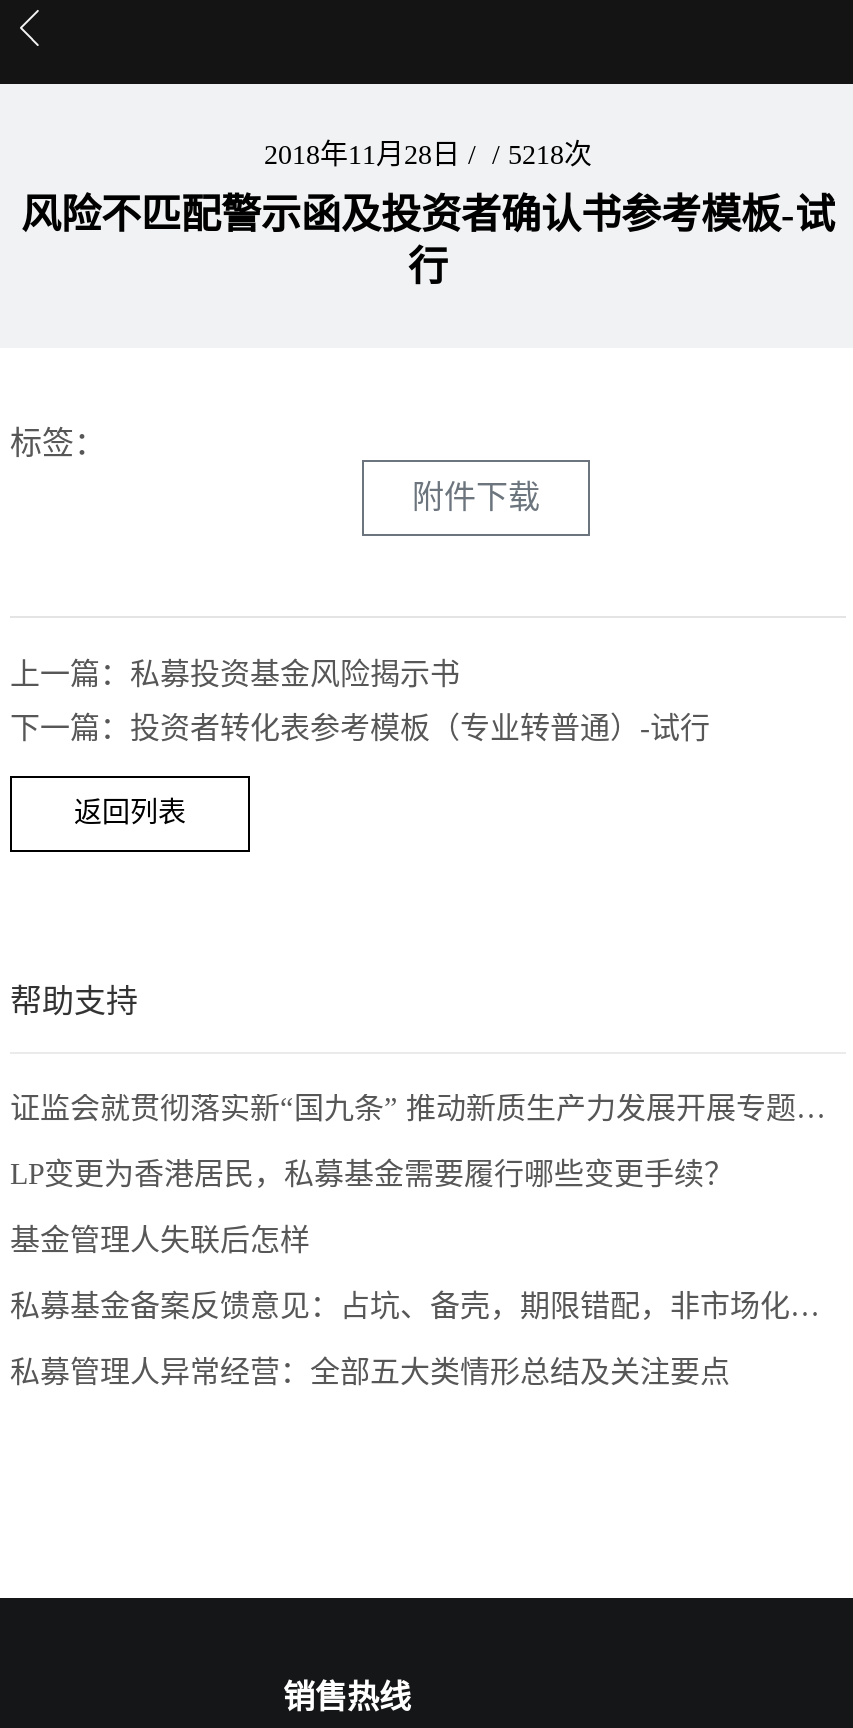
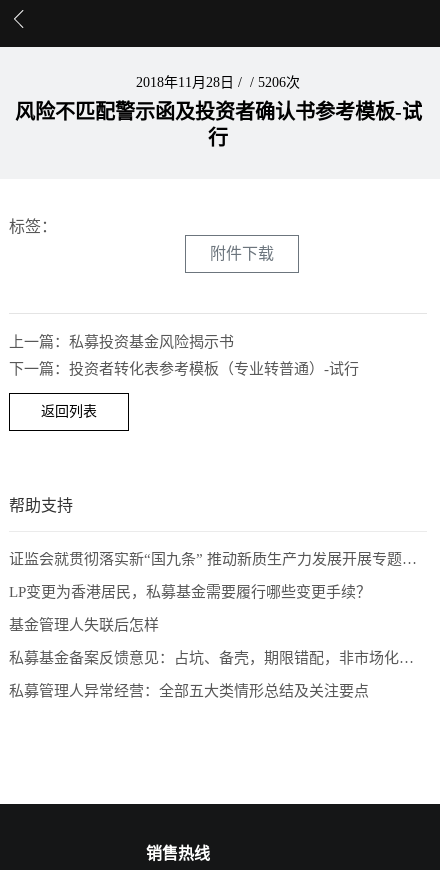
[264,140,592,170] 2018年11月28日 / / 5218次 -> [136,75,300,90] 2018年11月28日 / / 5206次

